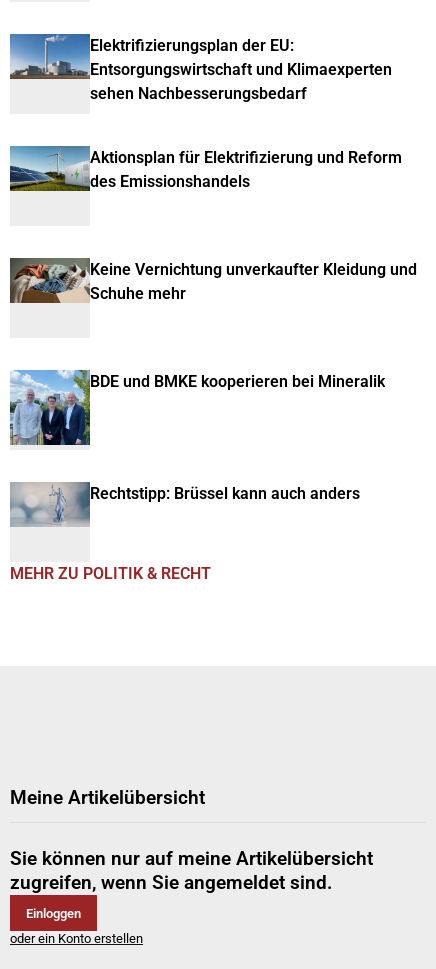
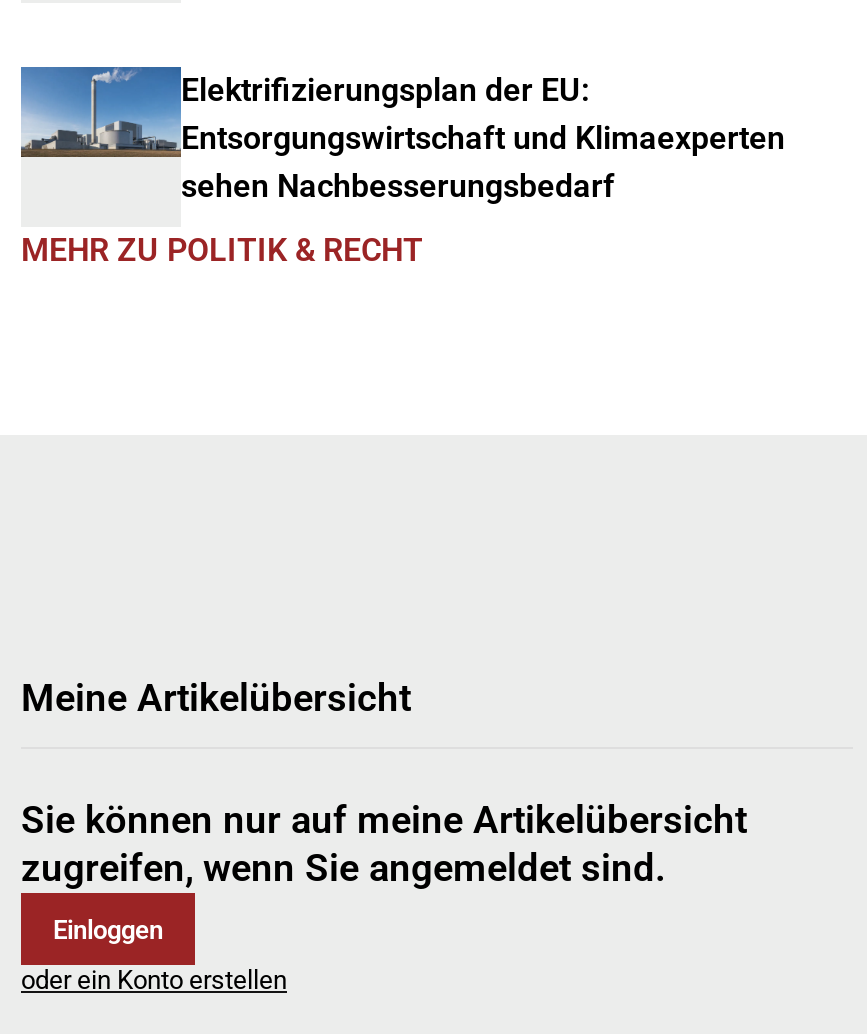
[9,145,402,192] [image] | Aktionsplan für Elektrifizierung und Reform | des Emissionshandels -> none
[9,257,417,304] [image] | Keine Vernichtung unverkaufter Kleidung und | Schuhe mehr -> none
[9,370,385,446] [image] | BDE und BMKE kooperieren bei Mineralik -> none
[10,484,360,527] [image] | Rechtstipp: Brüssel kann auch anders -> none

